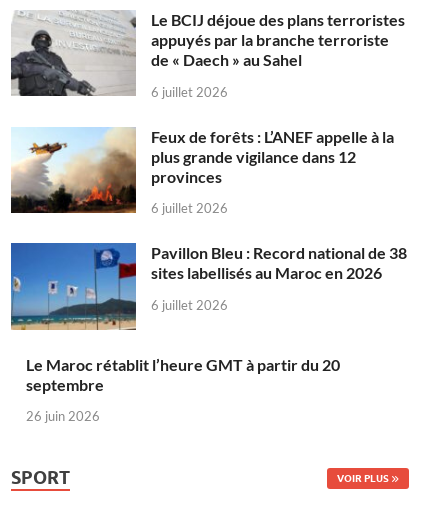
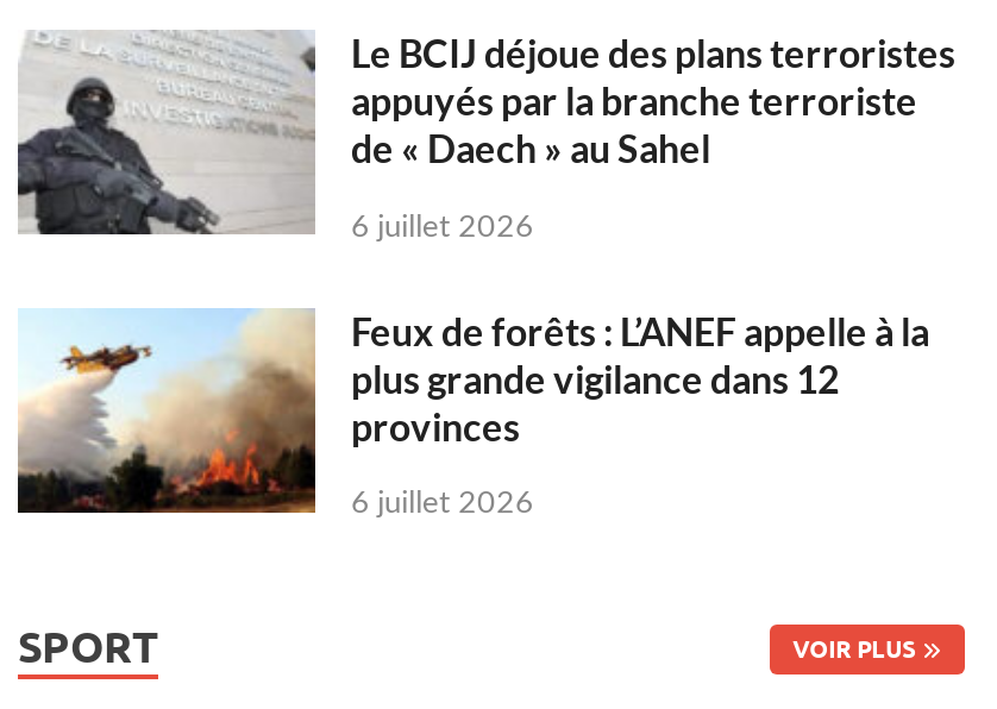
[10,242,407,424] [image] | Pavillon Bleu : Record national de 38 | sites labellisés au Maroc en 2026 | 6 juillet 2026 | Le Maroc rétablit l’heure GMT à partir du 20 | septembre | 26 juin 2026 -> none

